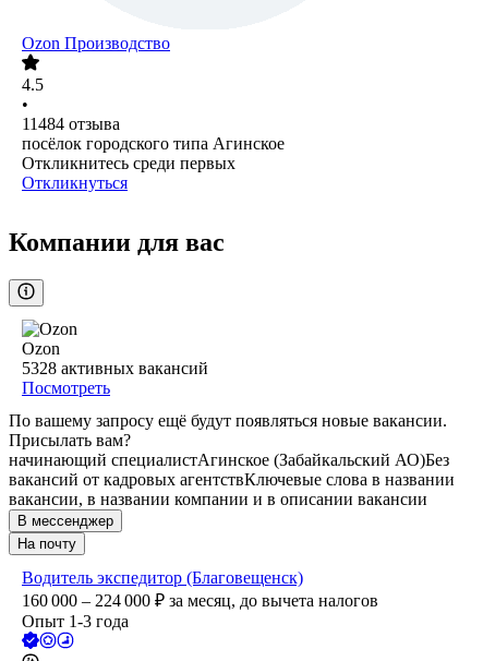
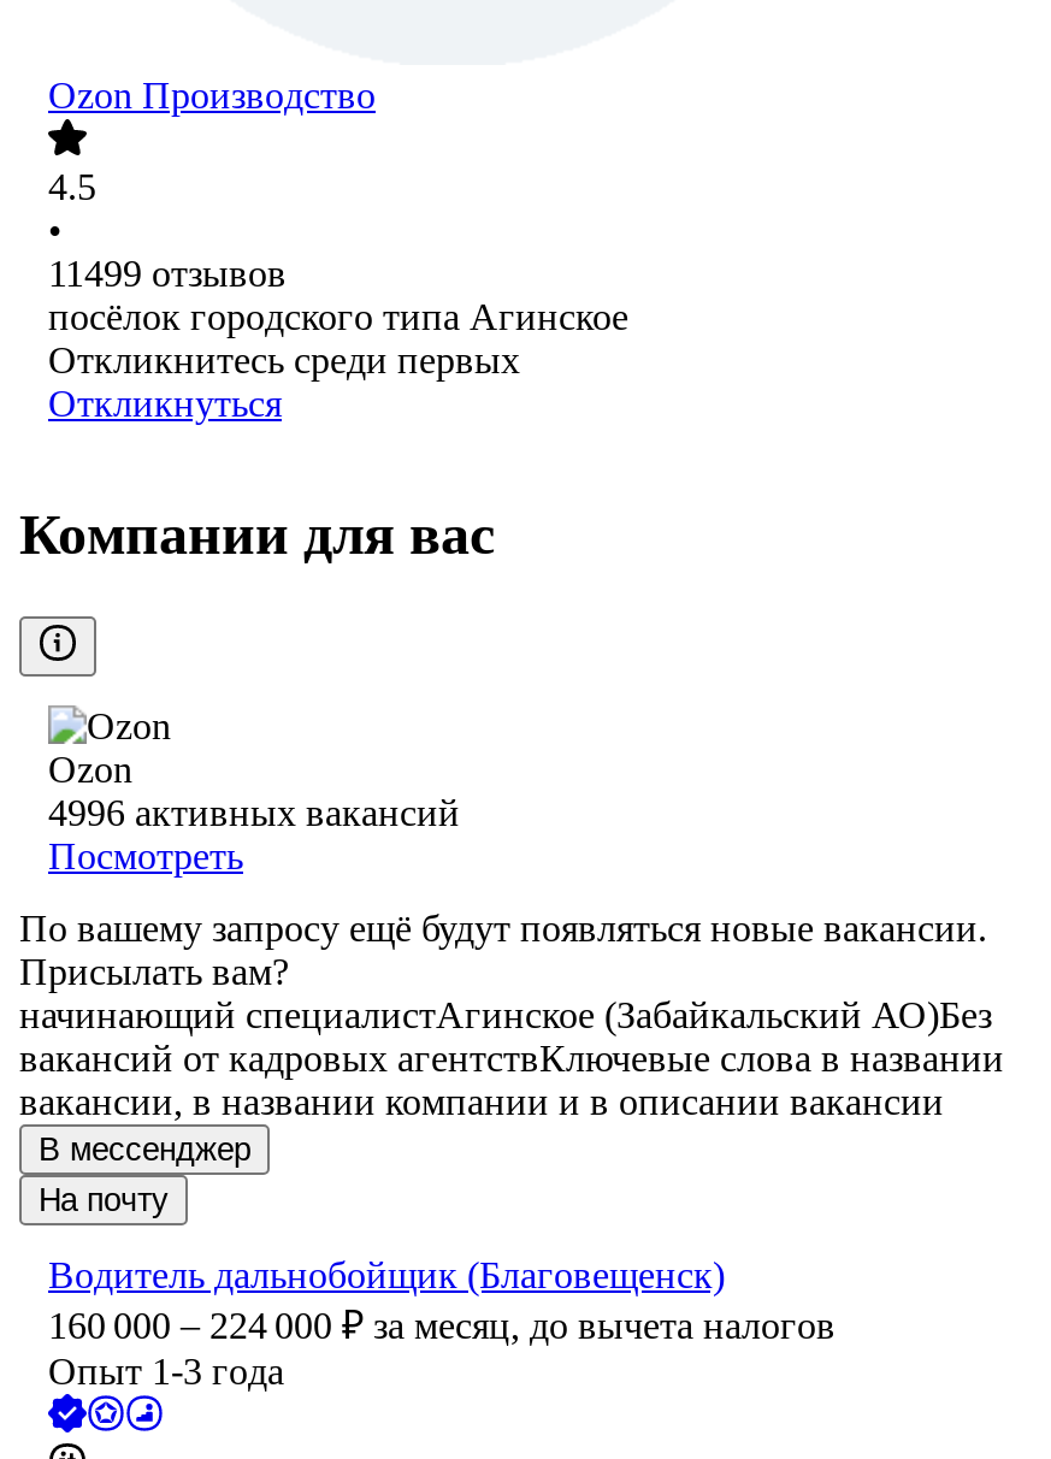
[22,115,120,134] 11484 отзыва -> [48,254,287,295] 11499 отзывов
[22,359,208,378] 5328 активных вакансий -> [48,793,460,834] 4996 активных вакансий
[22,569,303,587] Водитель экспедитор (Благовещенск) -> [48,1255,725,1296] Водитель дальнобойщик (Благовещенск)

